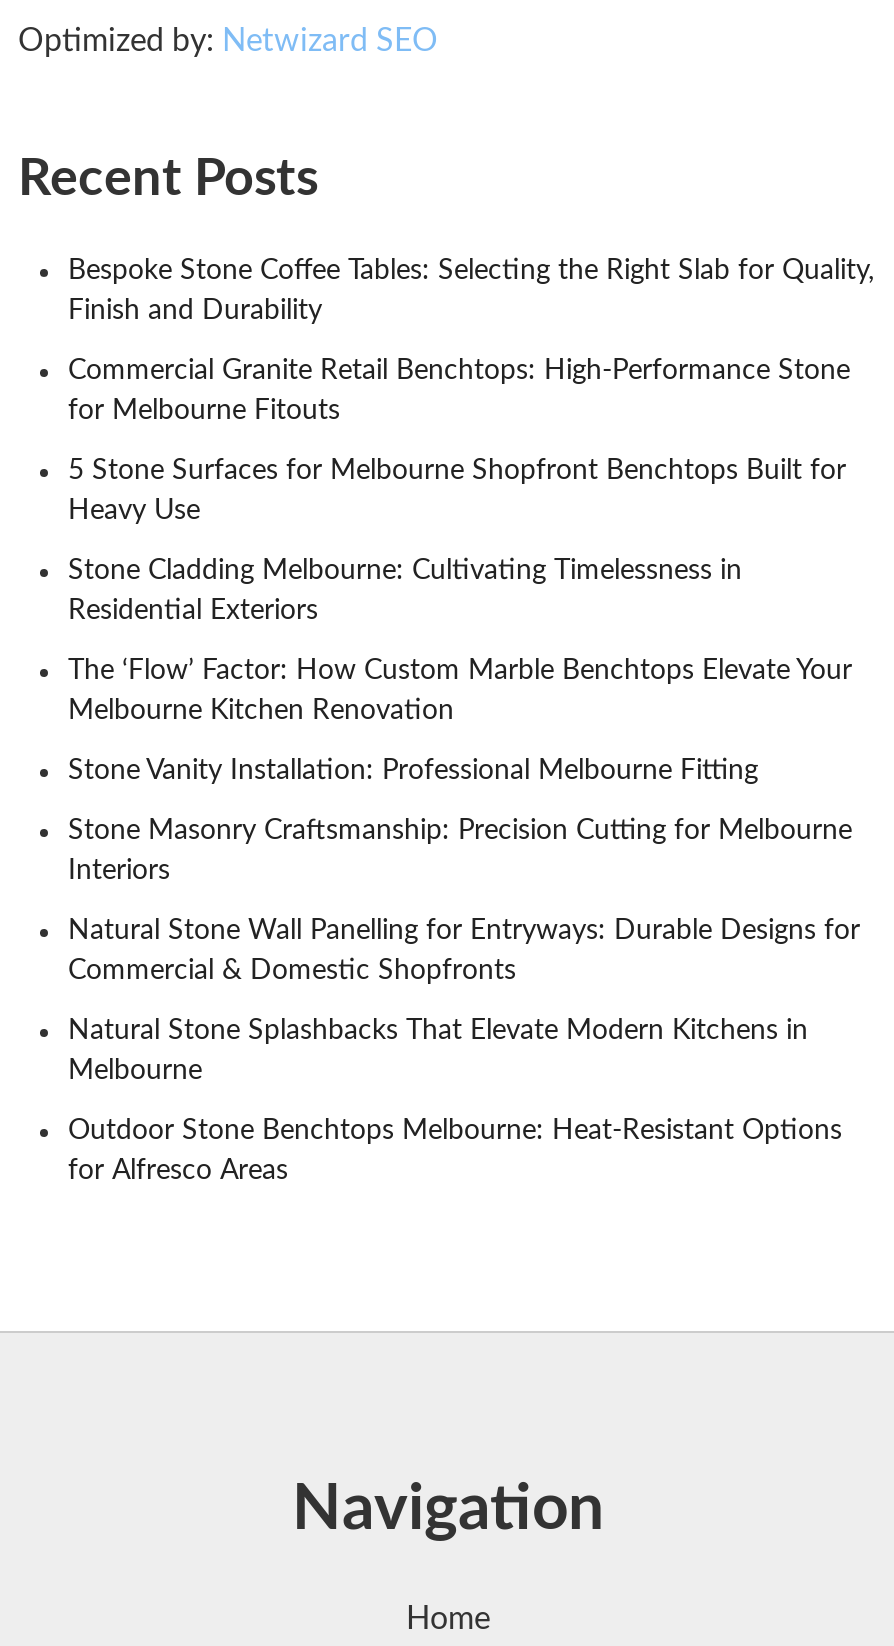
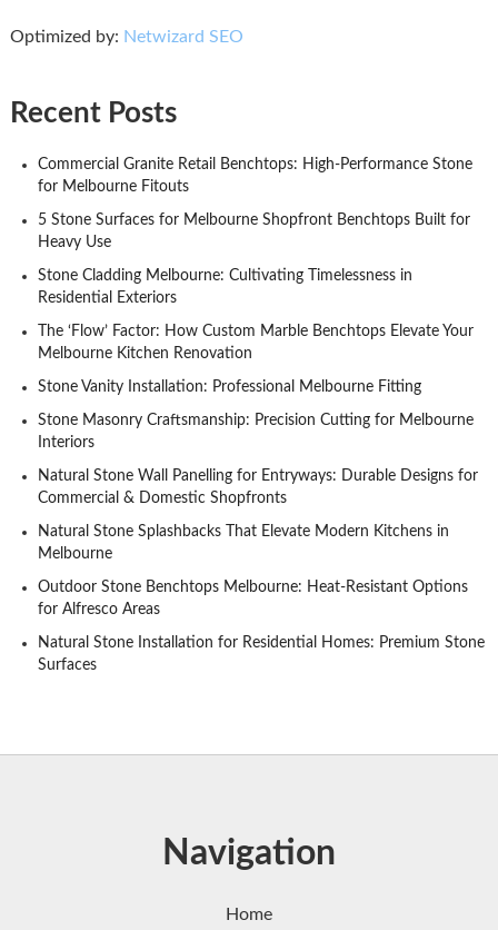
[68,258,874,326] Bespoke Stone Coffee Tables: Selecting the Right Slab for Quality, | Finish and Durability -> none
moved [68,358,860,1186] -> [38,157,478,618]: Commercial Granite Retail Benchtops: High-Performance Stone | for Melbourne Fitouts | 5 Stone Surfaces for Melbourne Shopfront Benchtops Built for | ... | Outdoor Stone Benchtops Melbourne: Heat-Resistant Options | for Alfresco Areas
none -> [38,636,485,674] Natural Stone Installation for Residential Homes: Premium Stone | Surfaces

